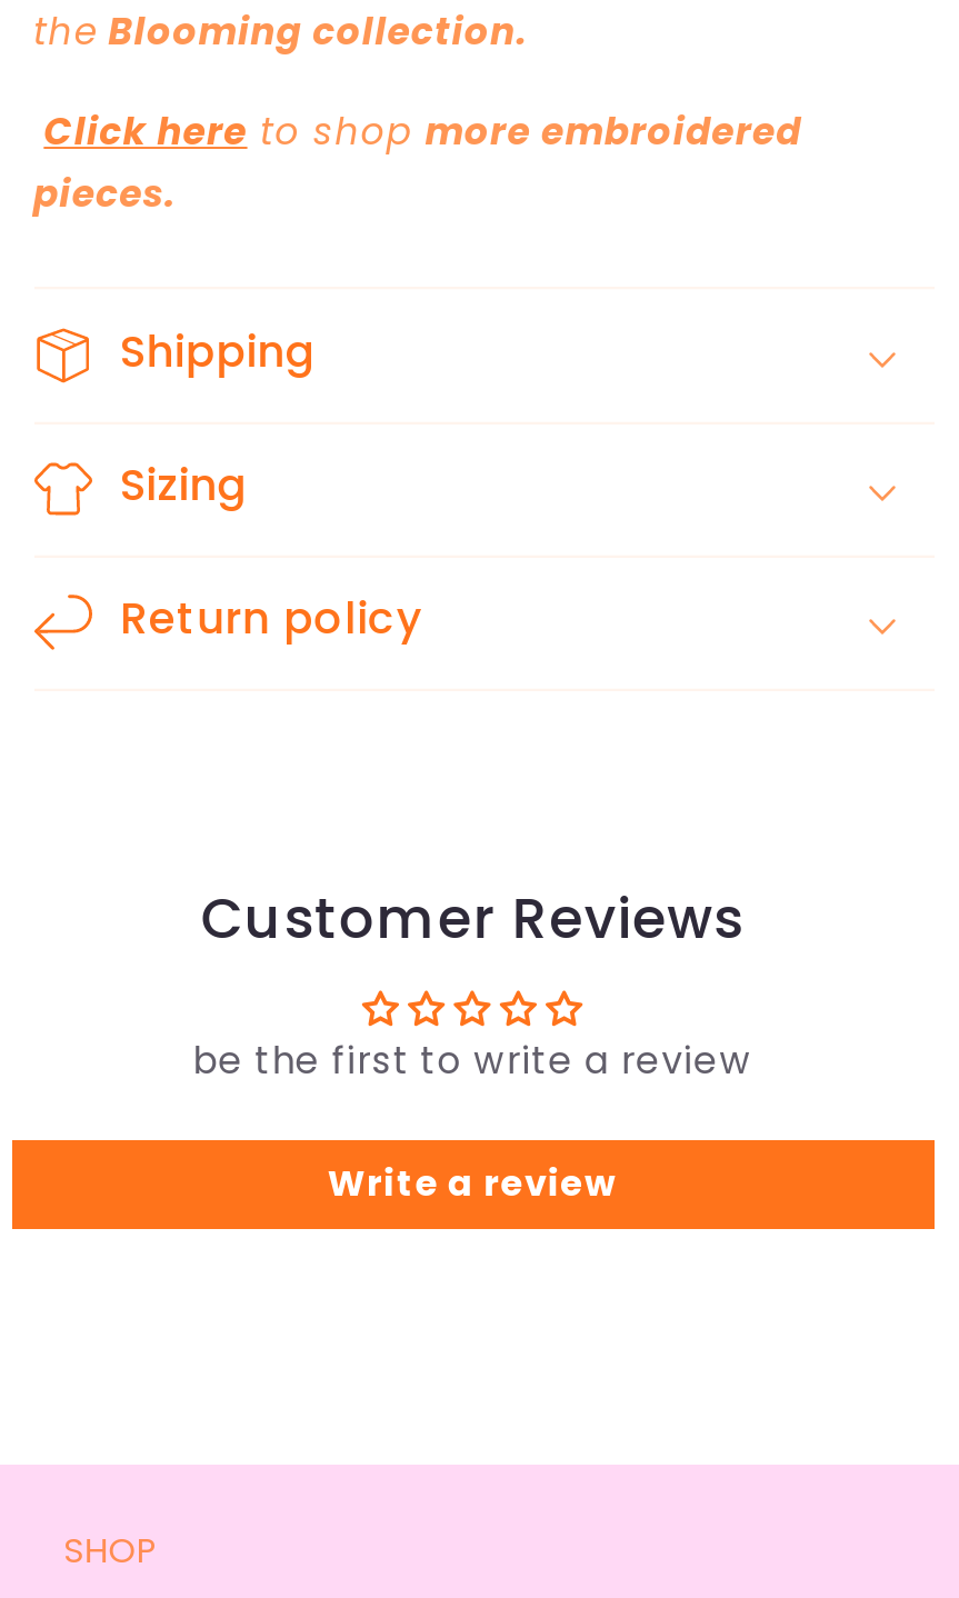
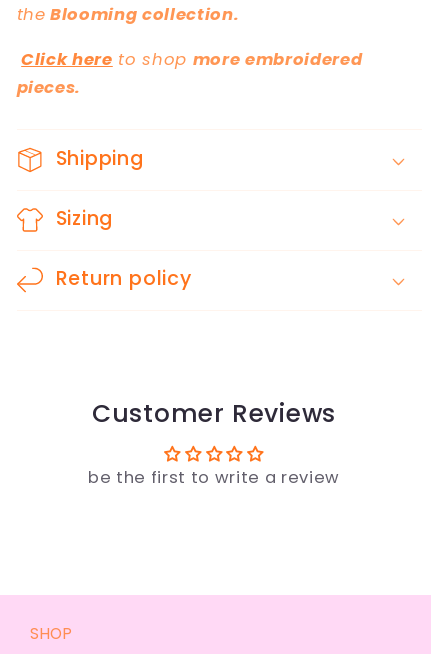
[328,1159,617,1210] Write a review -> none

